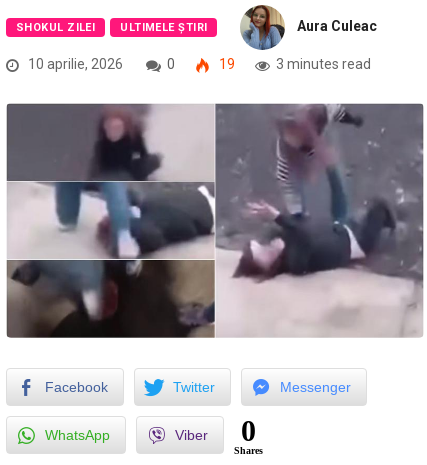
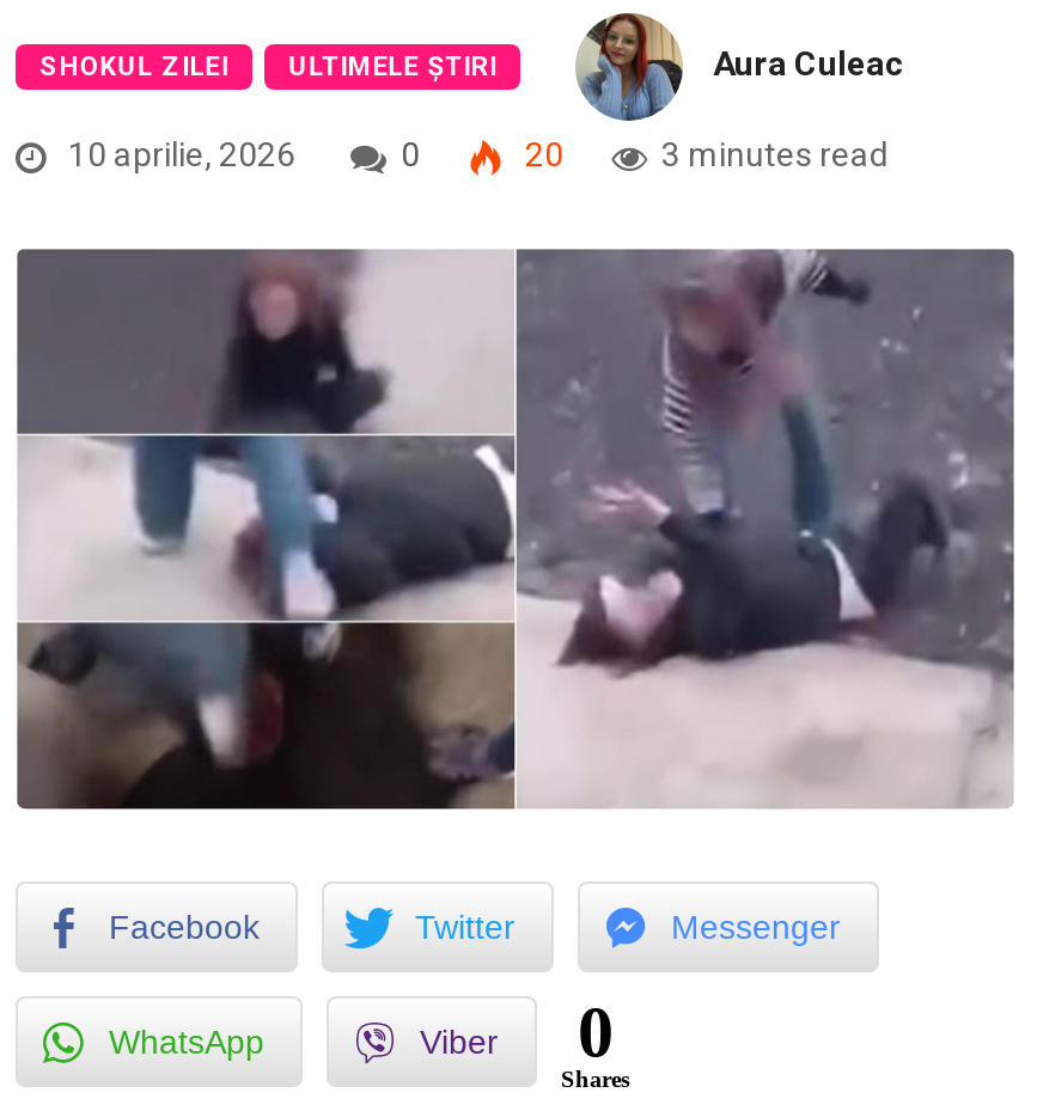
[216,56,235,72] 19 -> [518,135,563,173] 20

